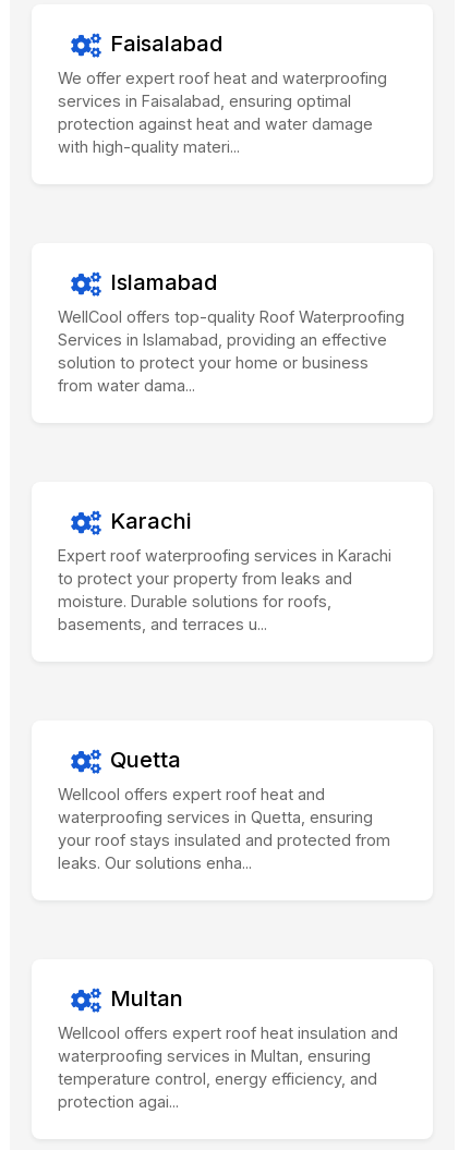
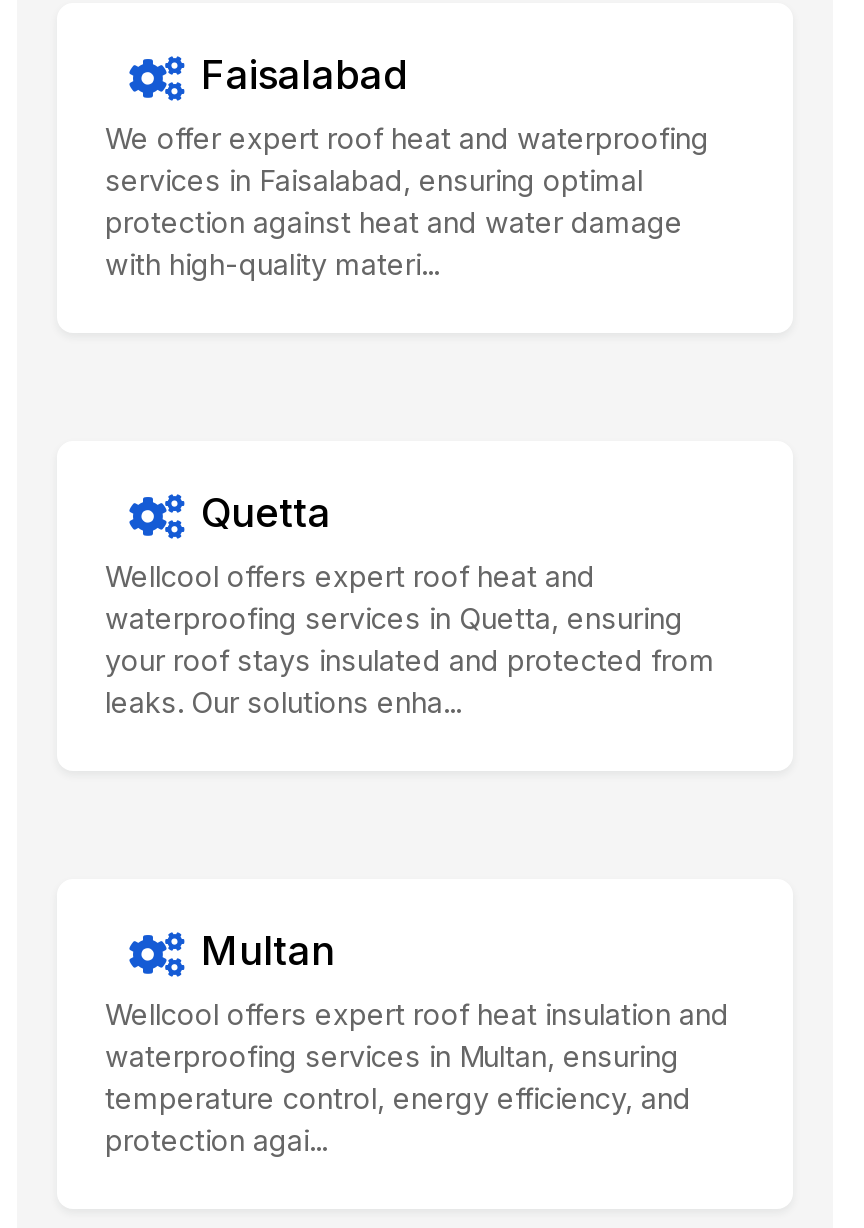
[58,269,404,395] Islamabad | WellCool offers top-quality Roof Waterproofing | Services in Islamabad, providing an effective | solution to protect your home or business | from water dama... -> none
[58,508,391,633] Karachi | Expert roof waterproofing services in Karachi | to protect your property from leaks and | moisture. Durable solutions for roofs, | basements, and terraces u... -> none

